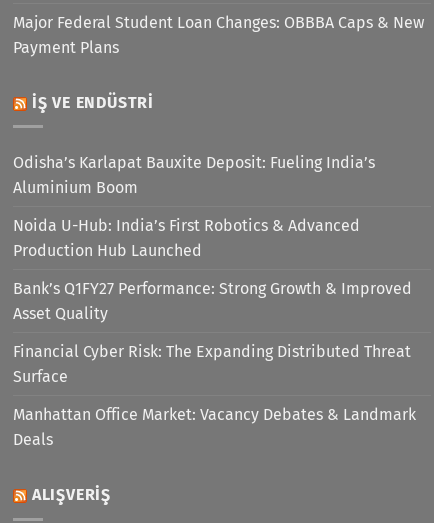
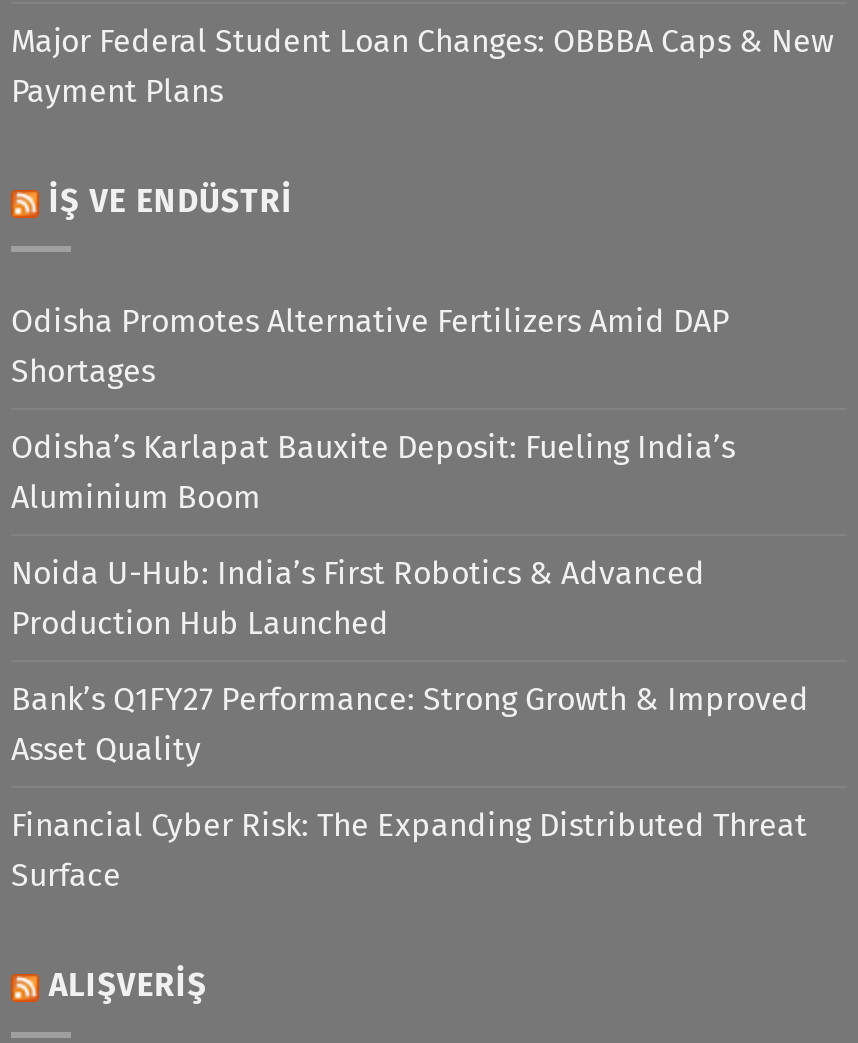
none -> [11,303,729,391] Odisha Promotes Alternative Fertilizers Amid DAP | Shortages
moved [13,153,412,386] -> [11,429,809,895]: Odisha’s Karlapat Bauxite Deposit: Fueling India’s | Aluminium Boom | Noida U-Hub: India’s First Robotics & Advanced | Production Hub Launched | Bank’s Q1FY27 Performance: Strong Growth & Improved | Asset Quality | Financial Cyber Risk: The Expanding Distributed Threat | Surface
[13,405,416,449] Manhattan Office Market: Vacancy Debates & Landmark | Deals -> none

